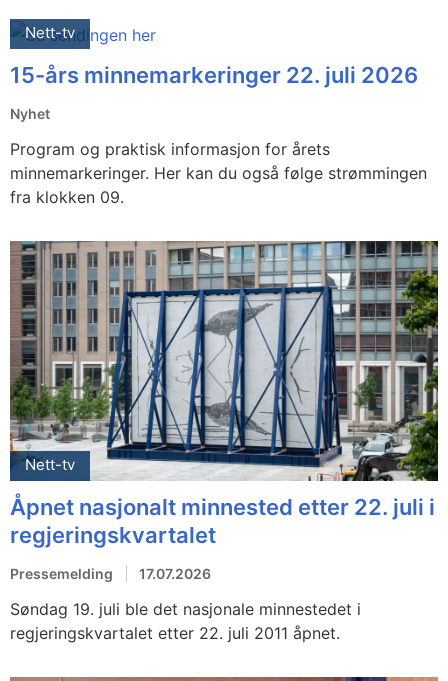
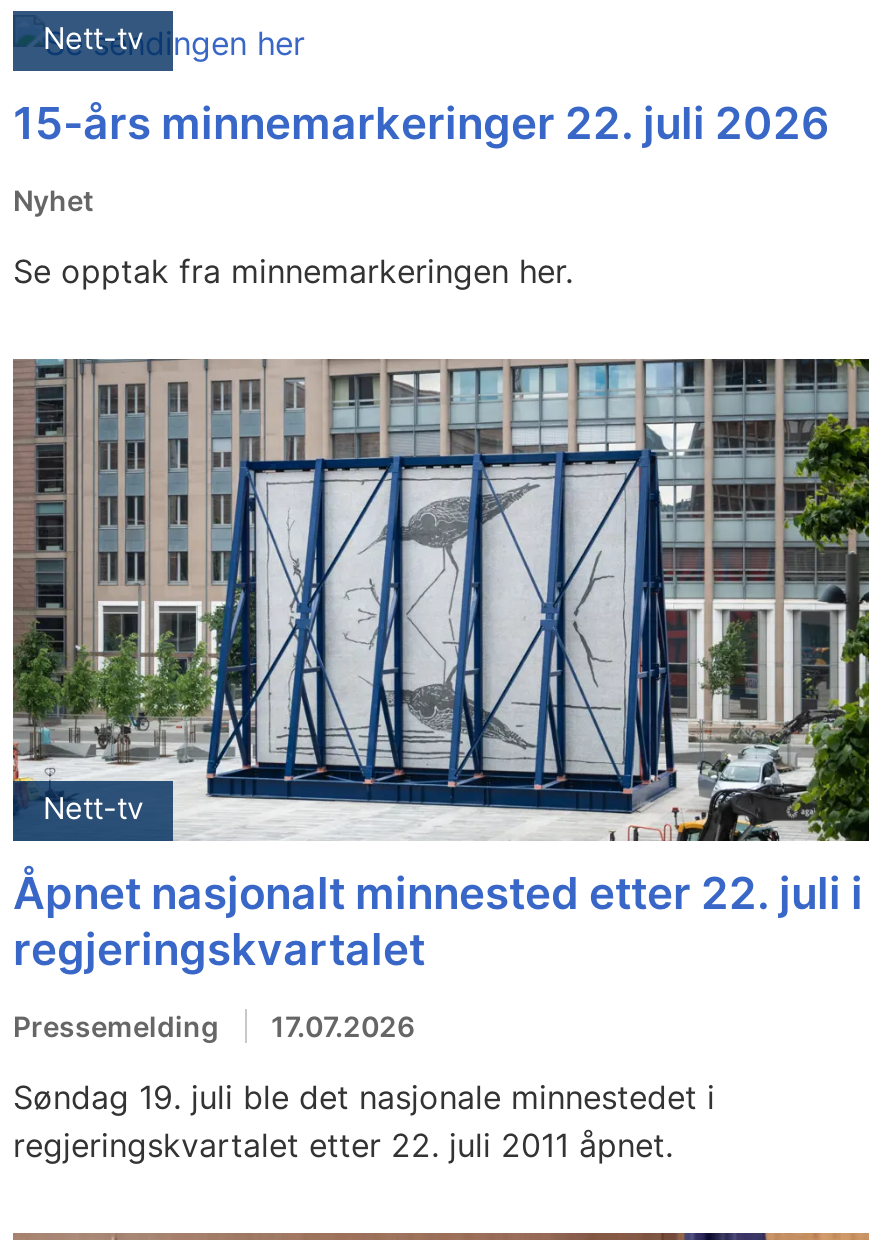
[10,139,427,207] Program og praktisk informasjon for årets | minnemarkeringer. Her kan du også følge strømmingen | fra klokken 09. -> [13,251,573,291] Se opptak fra minnemarkeringen her.

